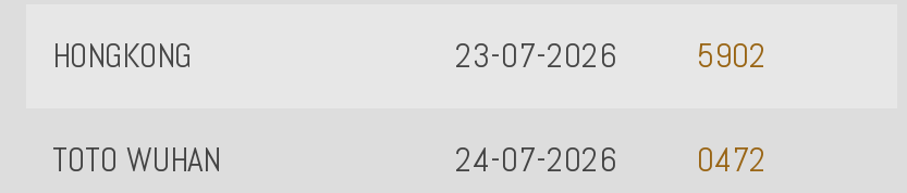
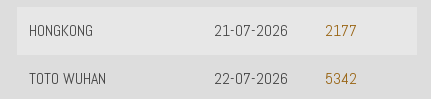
[455,33,616,77] 23-07-2026 -> [214,21,288,41] 21-07-2026
[697,34,767,78] 5902 -> [325,21,357,41] 2177
[455,137,616,181] 24-07-2026 -> [214,69,288,89] 22-07-2026
[697,139,767,182] 0472 -> [325,69,357,89] 5342

